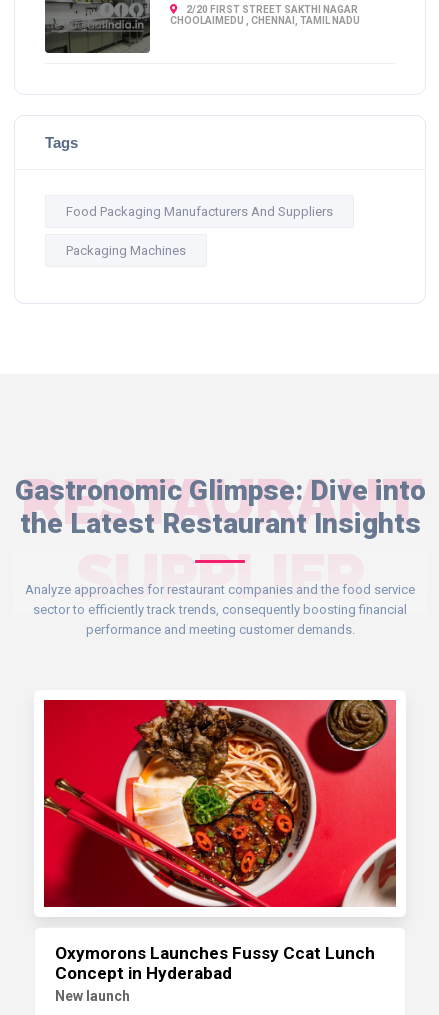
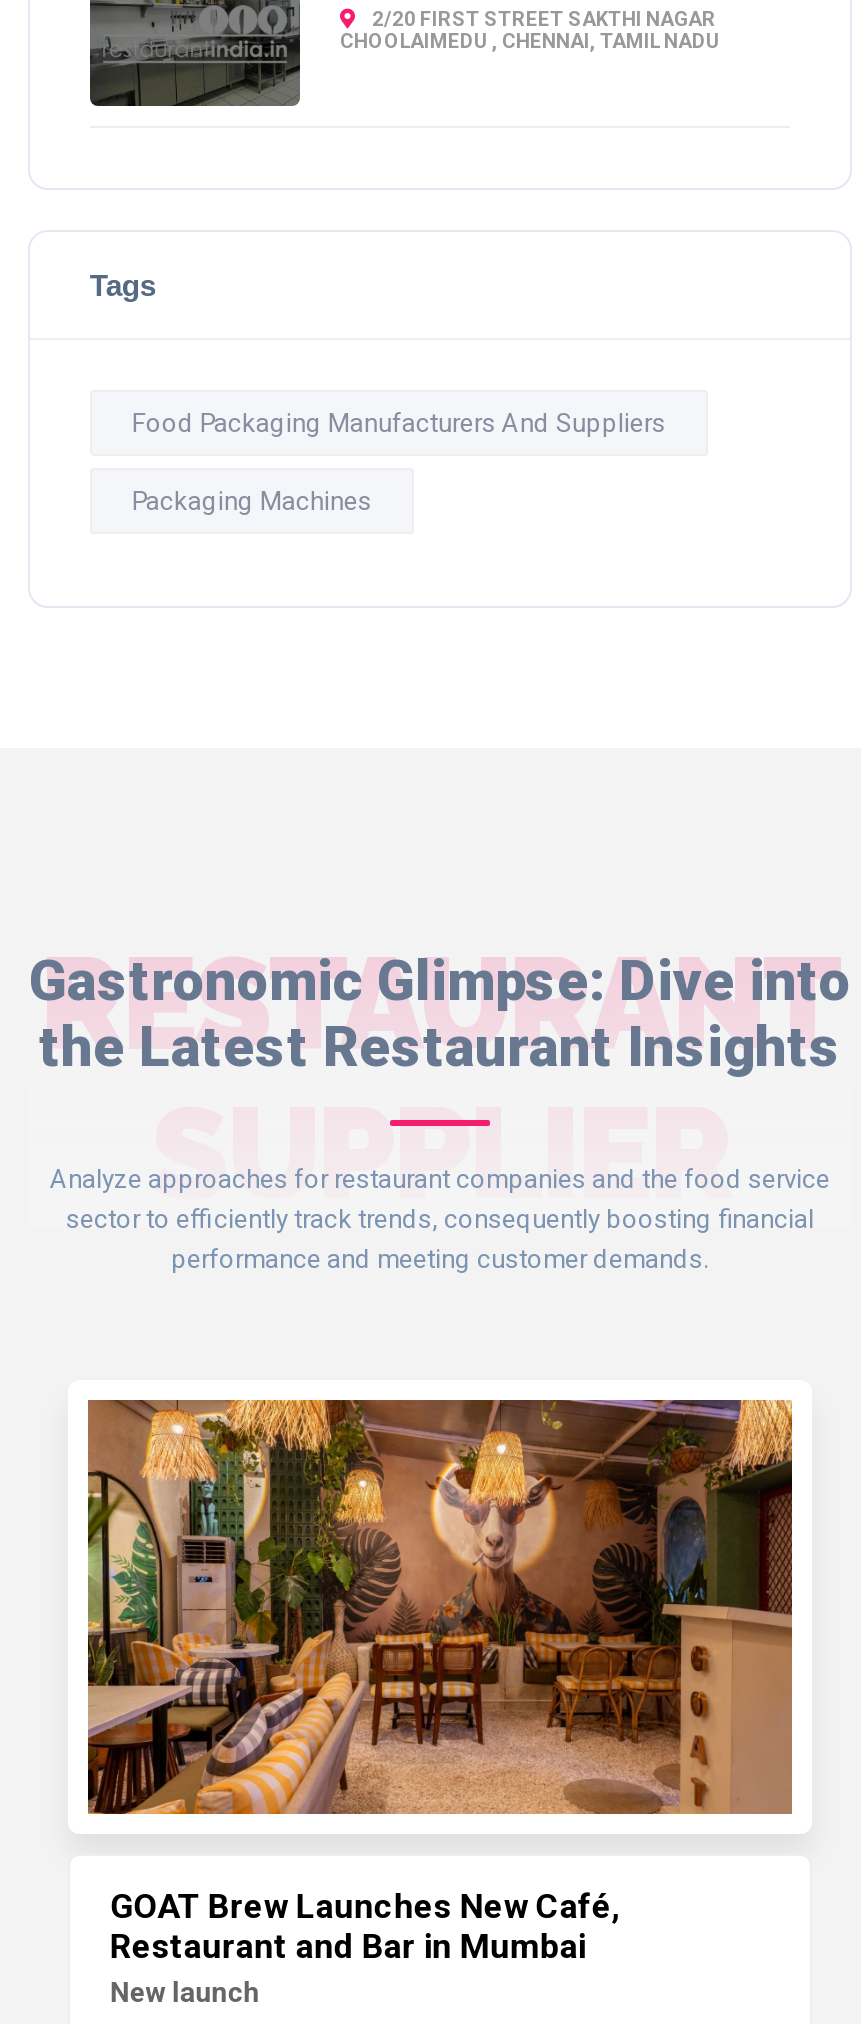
[43,699,397,983] [image] | Oxymorons Launches Fussy Ccat Lunch | Concept in Hyderabad -> [86,1398,794,1966] [image] | GOAT Brew Launches New Café, | Restaurant and Bar in Mumbai

